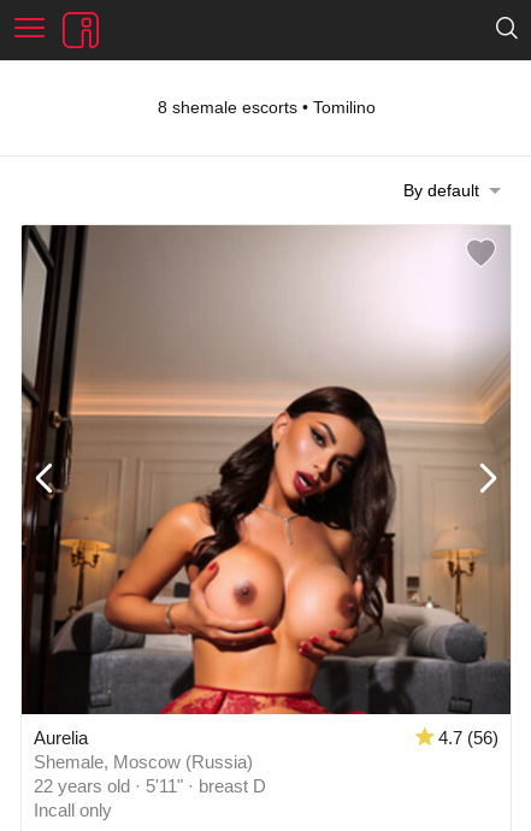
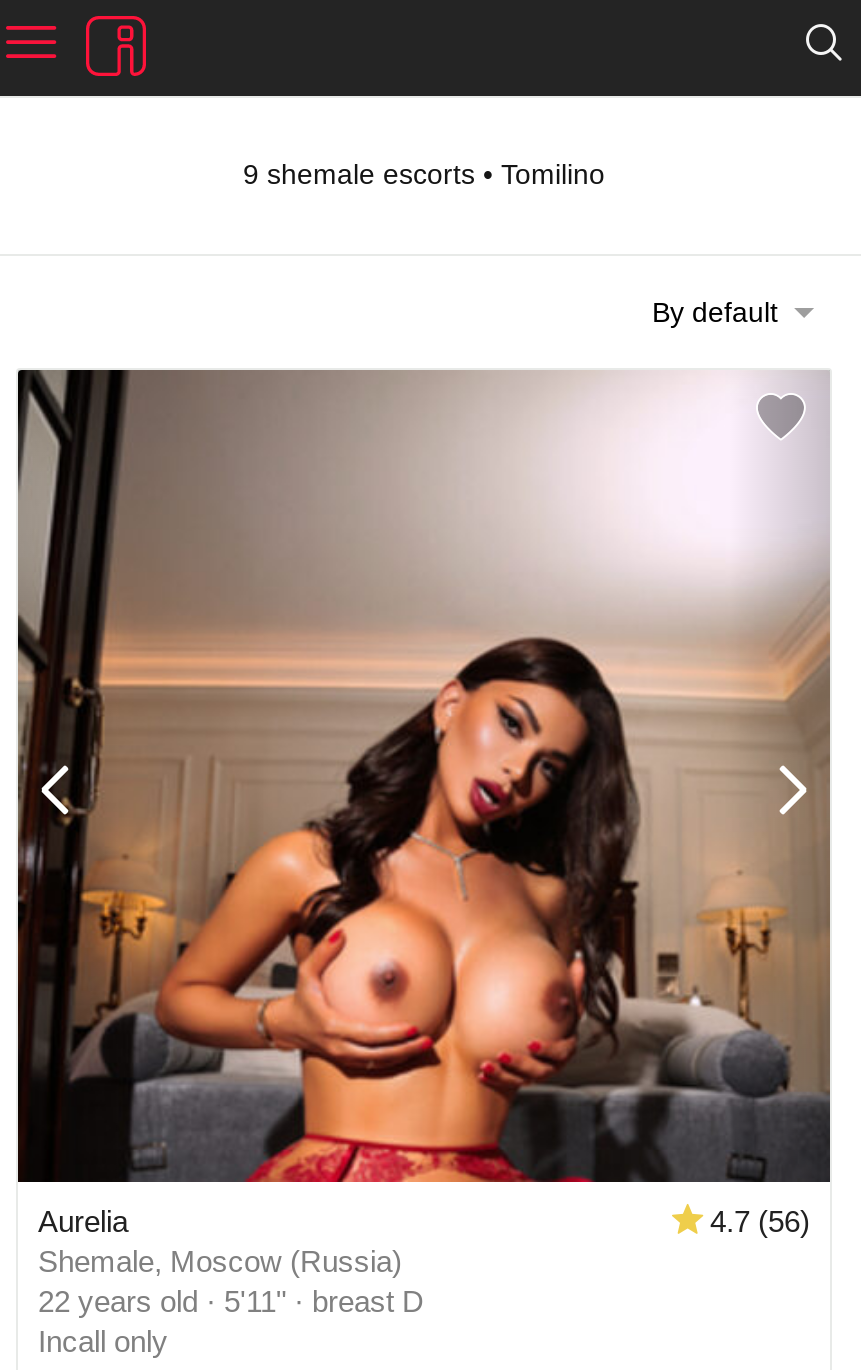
[157,98,375,117] 8 shemale escorts • Tomilino -> [243,158,605,190] 9 shemale escorts • Tomilino

